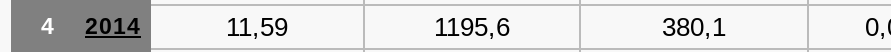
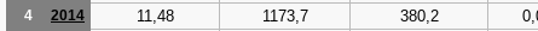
[226,11,288,41] 11,59 -> [136,7,173,25] 11,48
[434,11,510,41] 1195,6 -> [262,7,308,25] 1173,7
[662,11,726,41] 380,1 -> [400,7,438,25] 380,2

